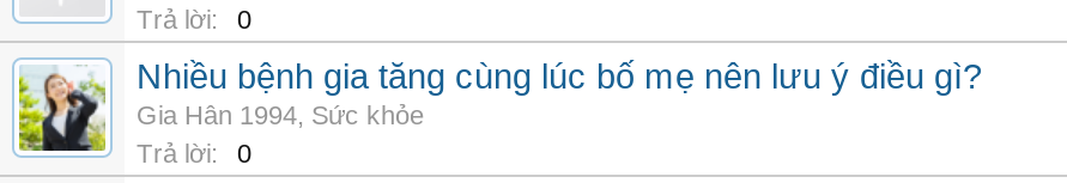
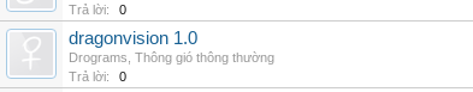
[17,69,105,153] [image] -> none
[137,57,982,129] Nhiều bệnh gia tăng cùng lúc bố mẹ nên lưu ý điều gì? | Gia Hân 1994, Sức khỏe -> [69,29,274,65] dragonvision 1.0 | Drograms, Thông gió thông thường

